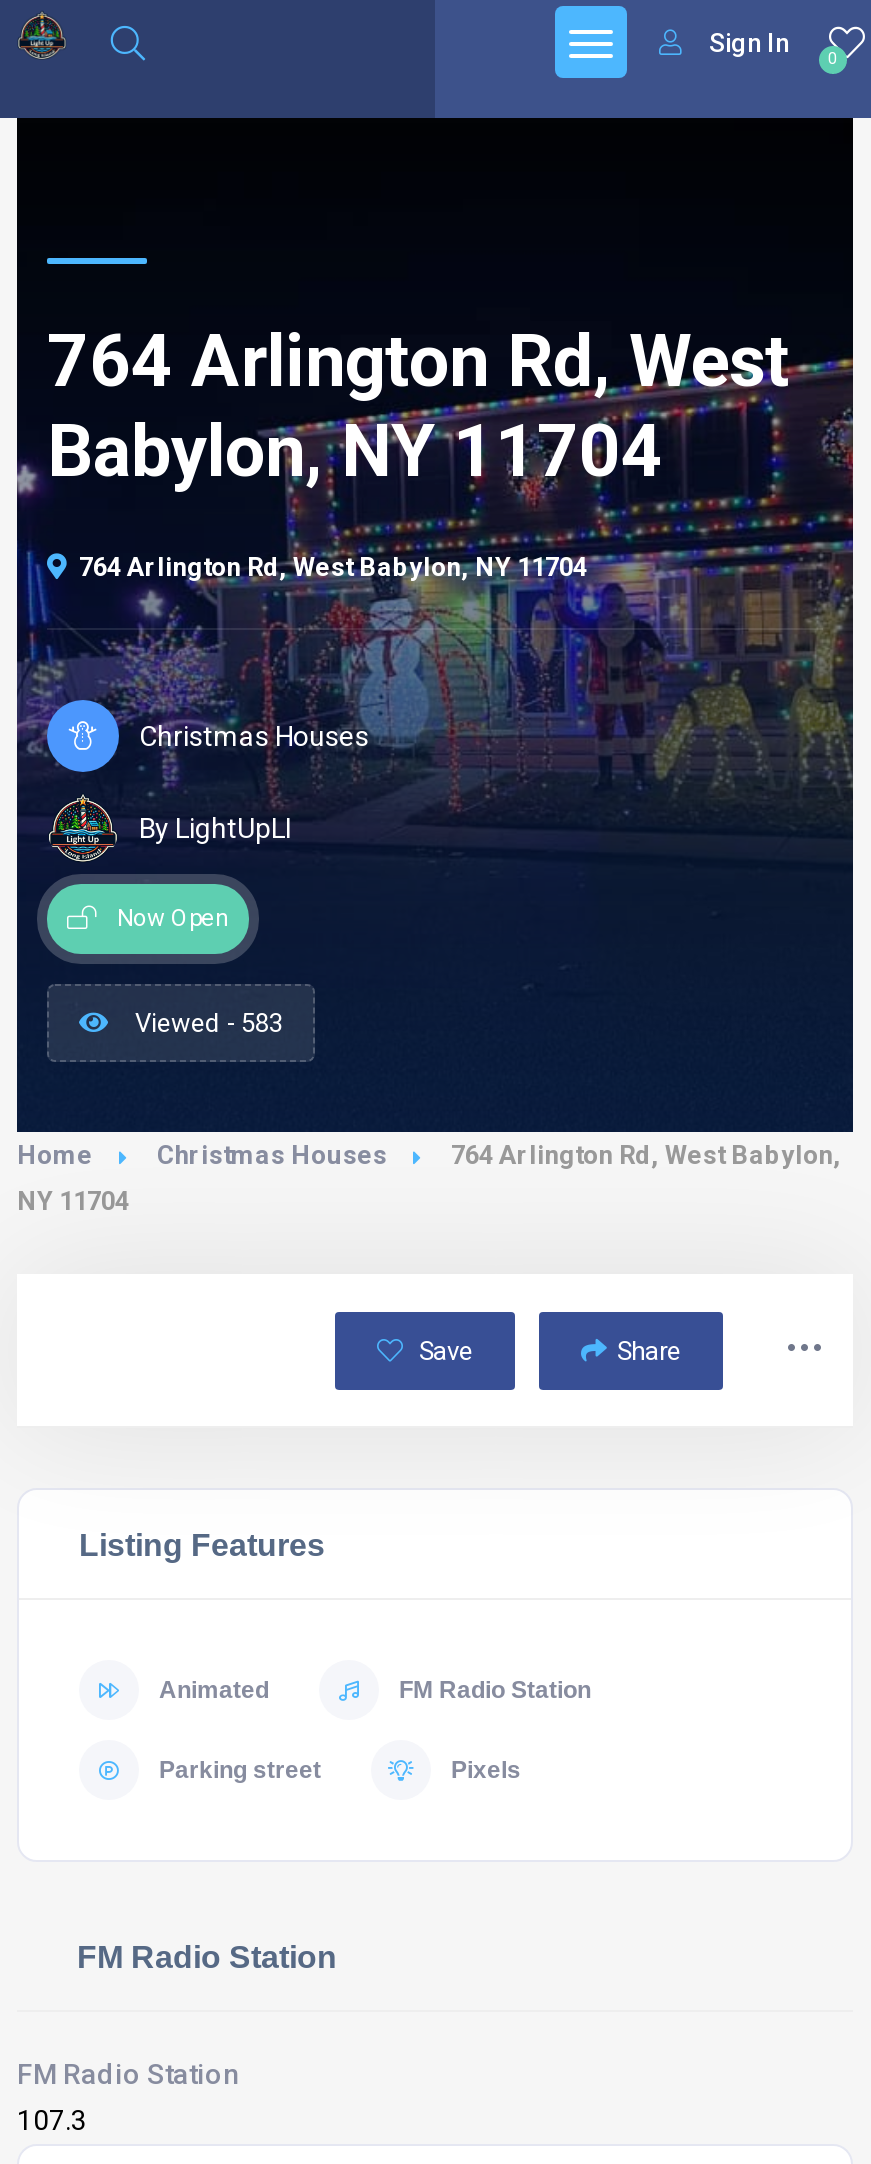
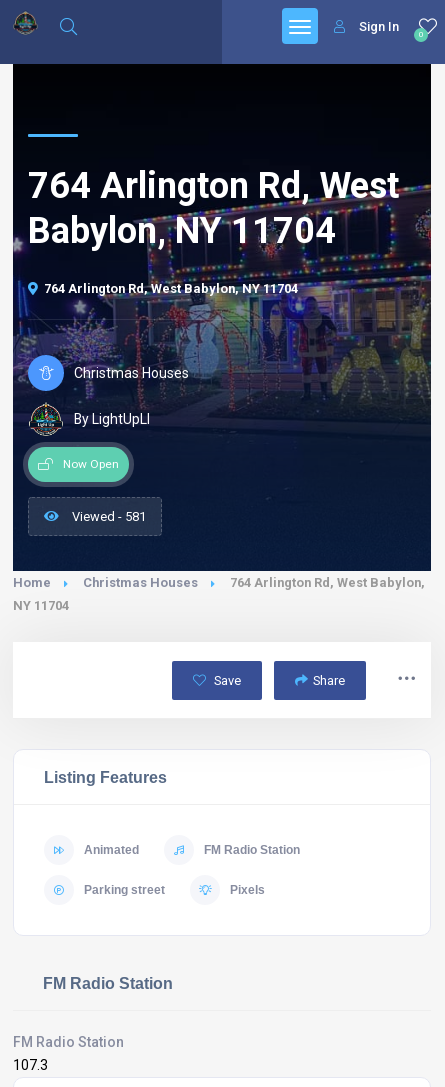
[129,1008,283,1038] Viewed - 583 -> [69,509,146,524] Viewed - 581

